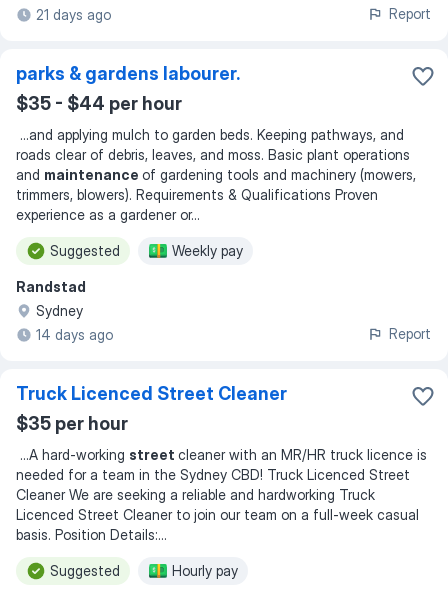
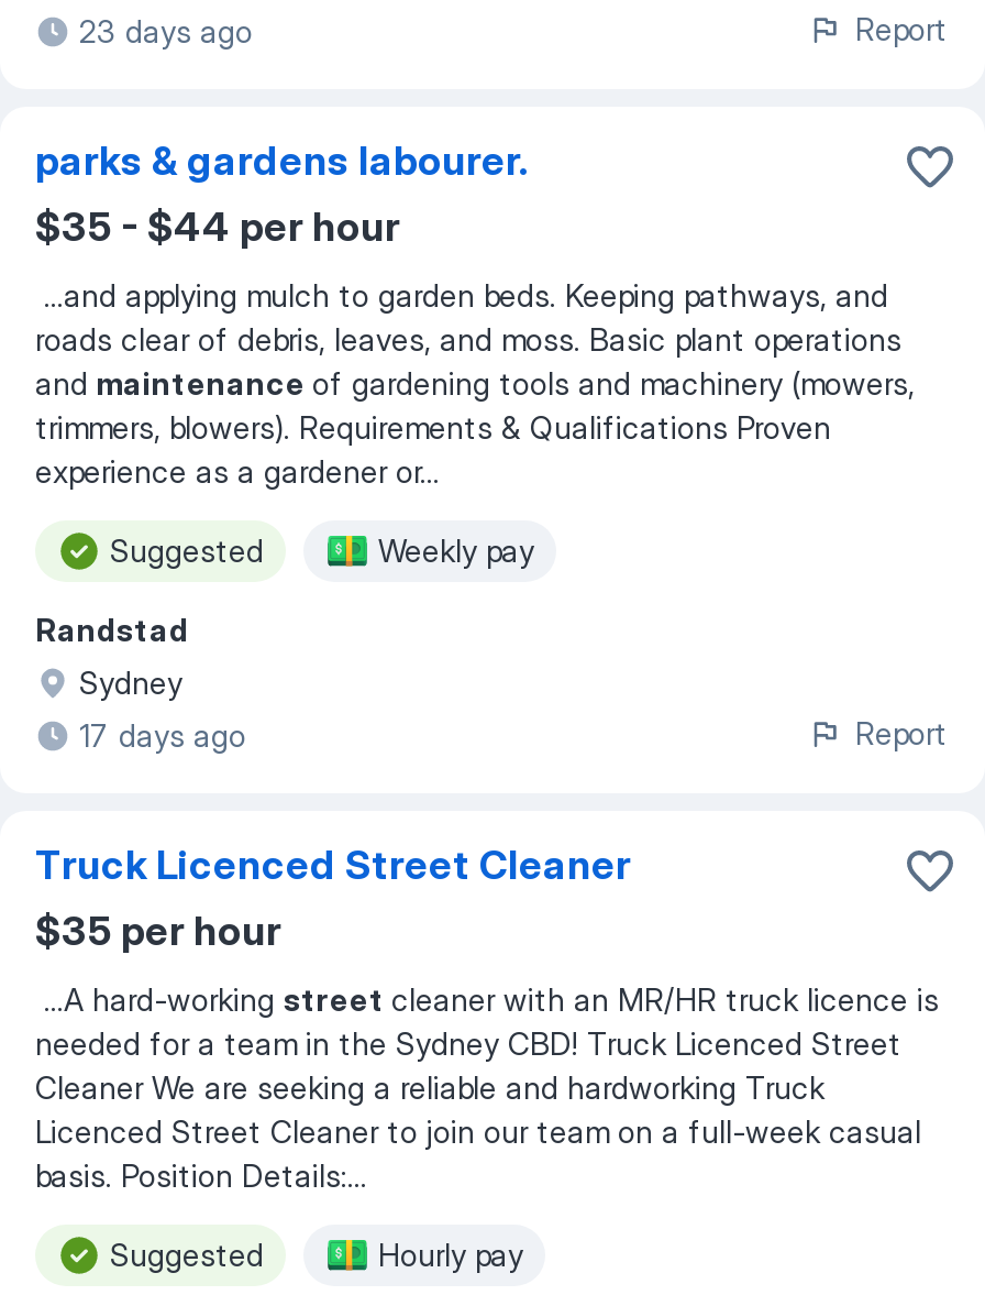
[36,6,111,23] 21 days ago -> [79,12,253,50] 23 days ago
[36,326,113,343] 14 days ago -> [79,716,246,754] 17 days ago

